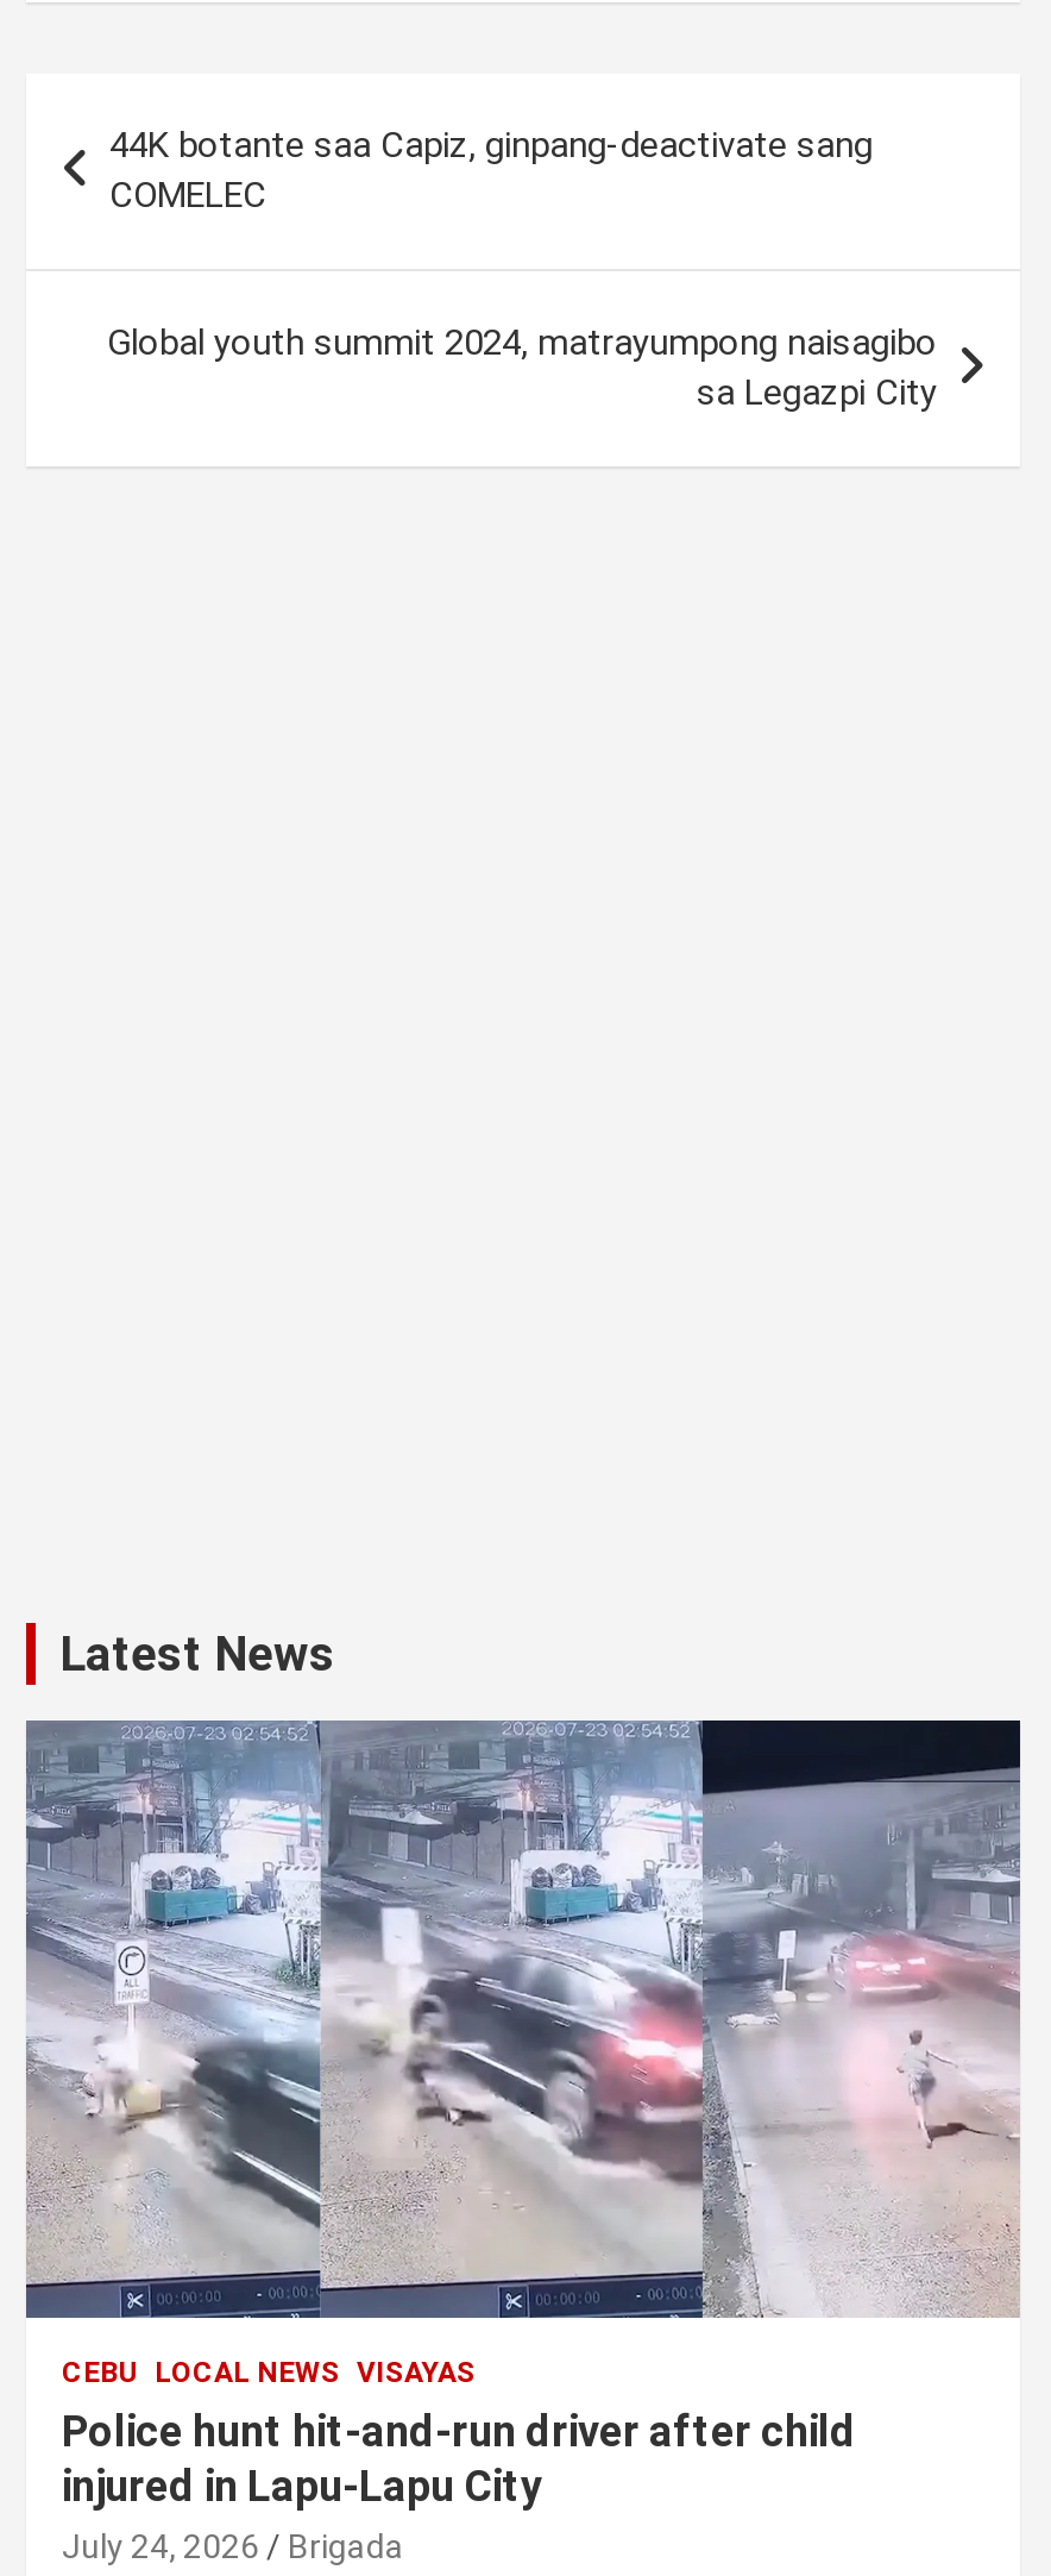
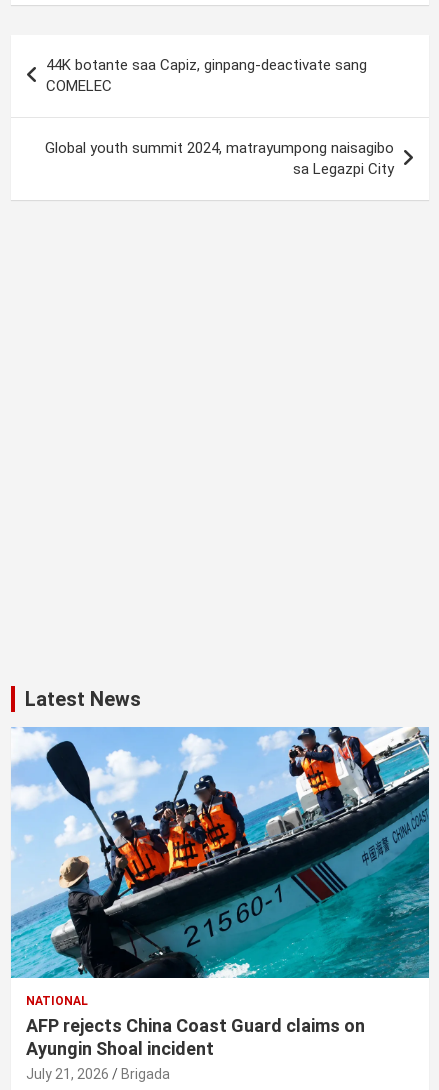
[24,1718,1022,2564] [image] | CEBU LOCAL NEWS VISAYAS | Police hunt hit-and-run driver after child | injured in Lapu-Lapu City | July 24, 2026 -> [10,726,430,1082] [image] | NATIONAL | AFP rejects China Coast Guard claims on | Ayungin Shoal incident | July 21, 2026

